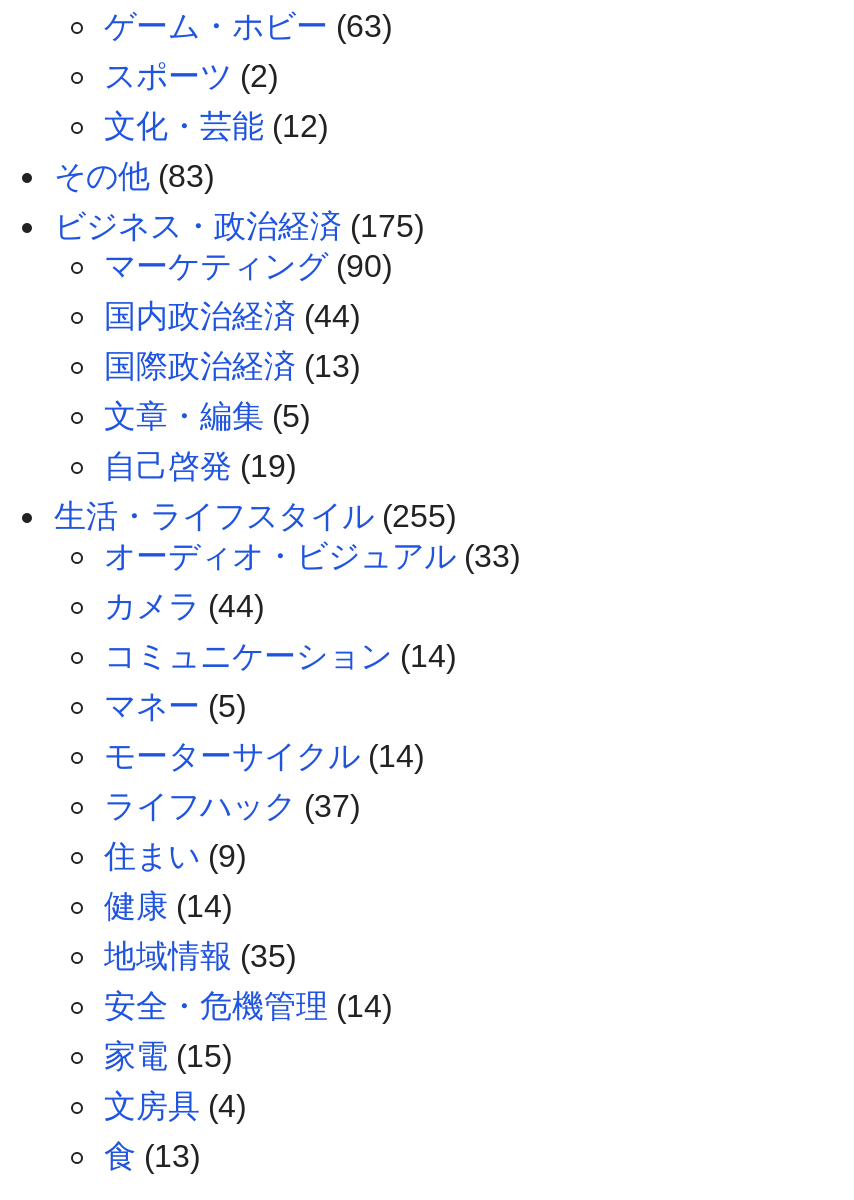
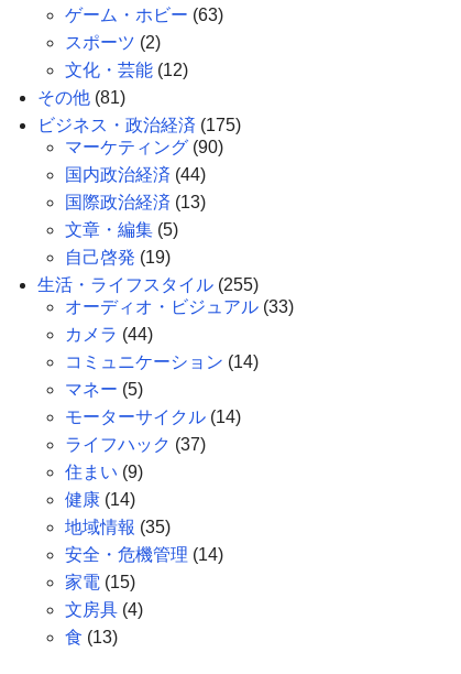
[54,159,214,193] その他(83) -> [37,88,125,107] その他(81)

